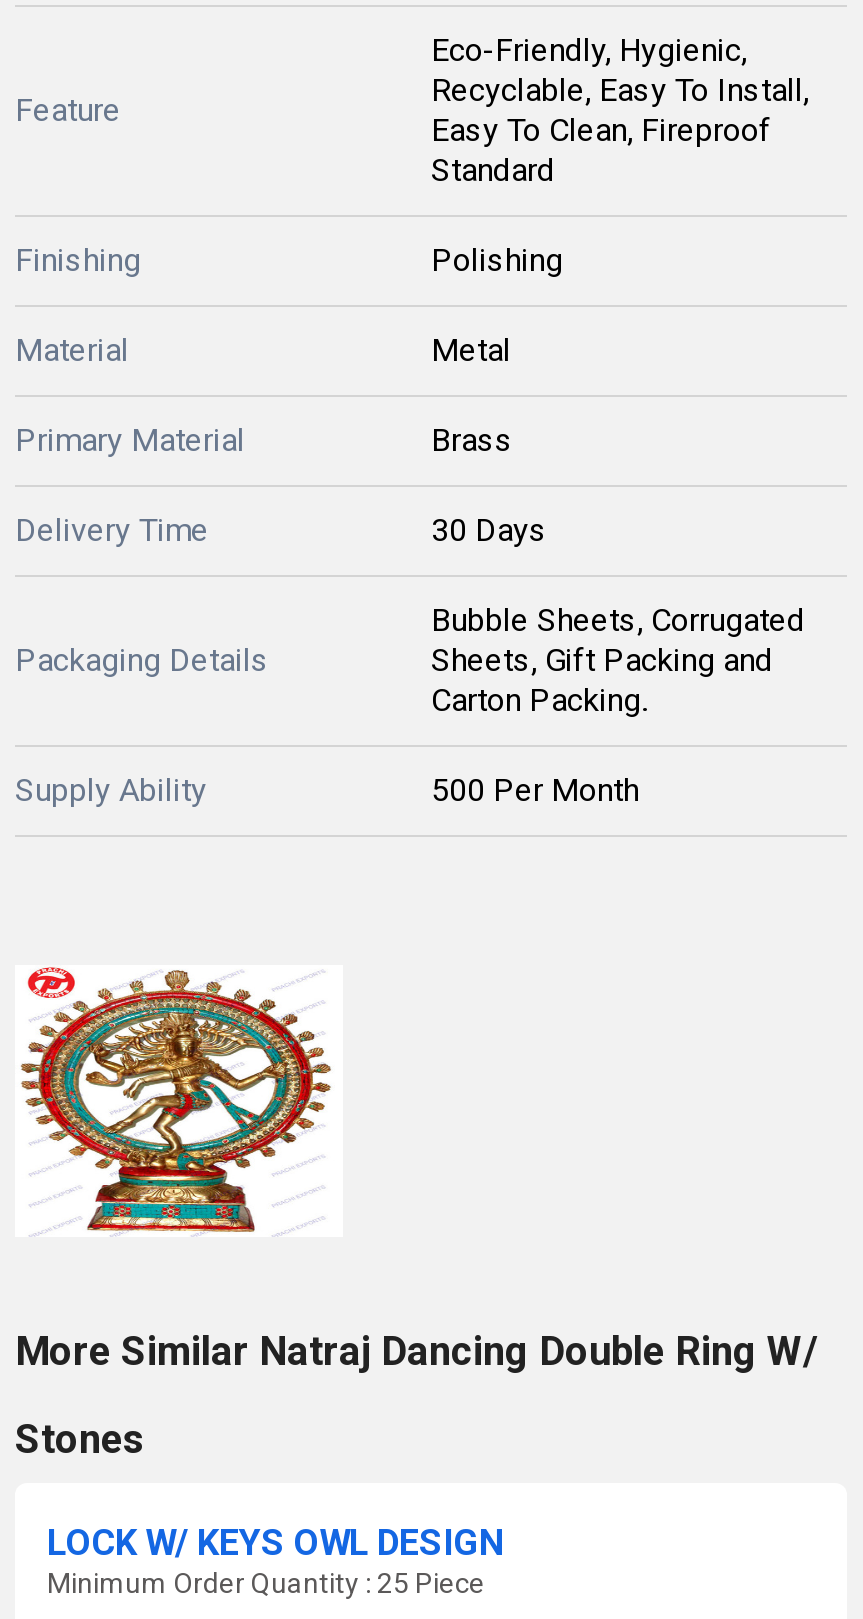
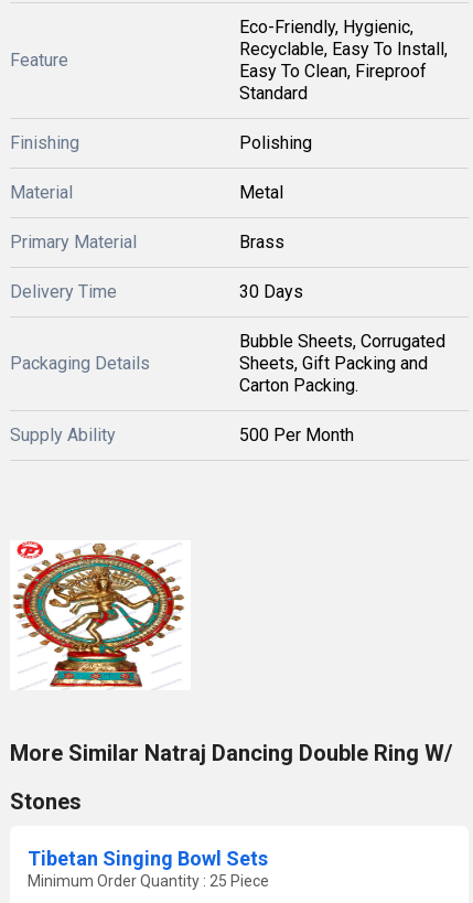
[47,1521,505,1563] LOCK W/ KEYS OWL DESIGN -> [28,847,268,870] Tibetan Singing Bowl Sets

